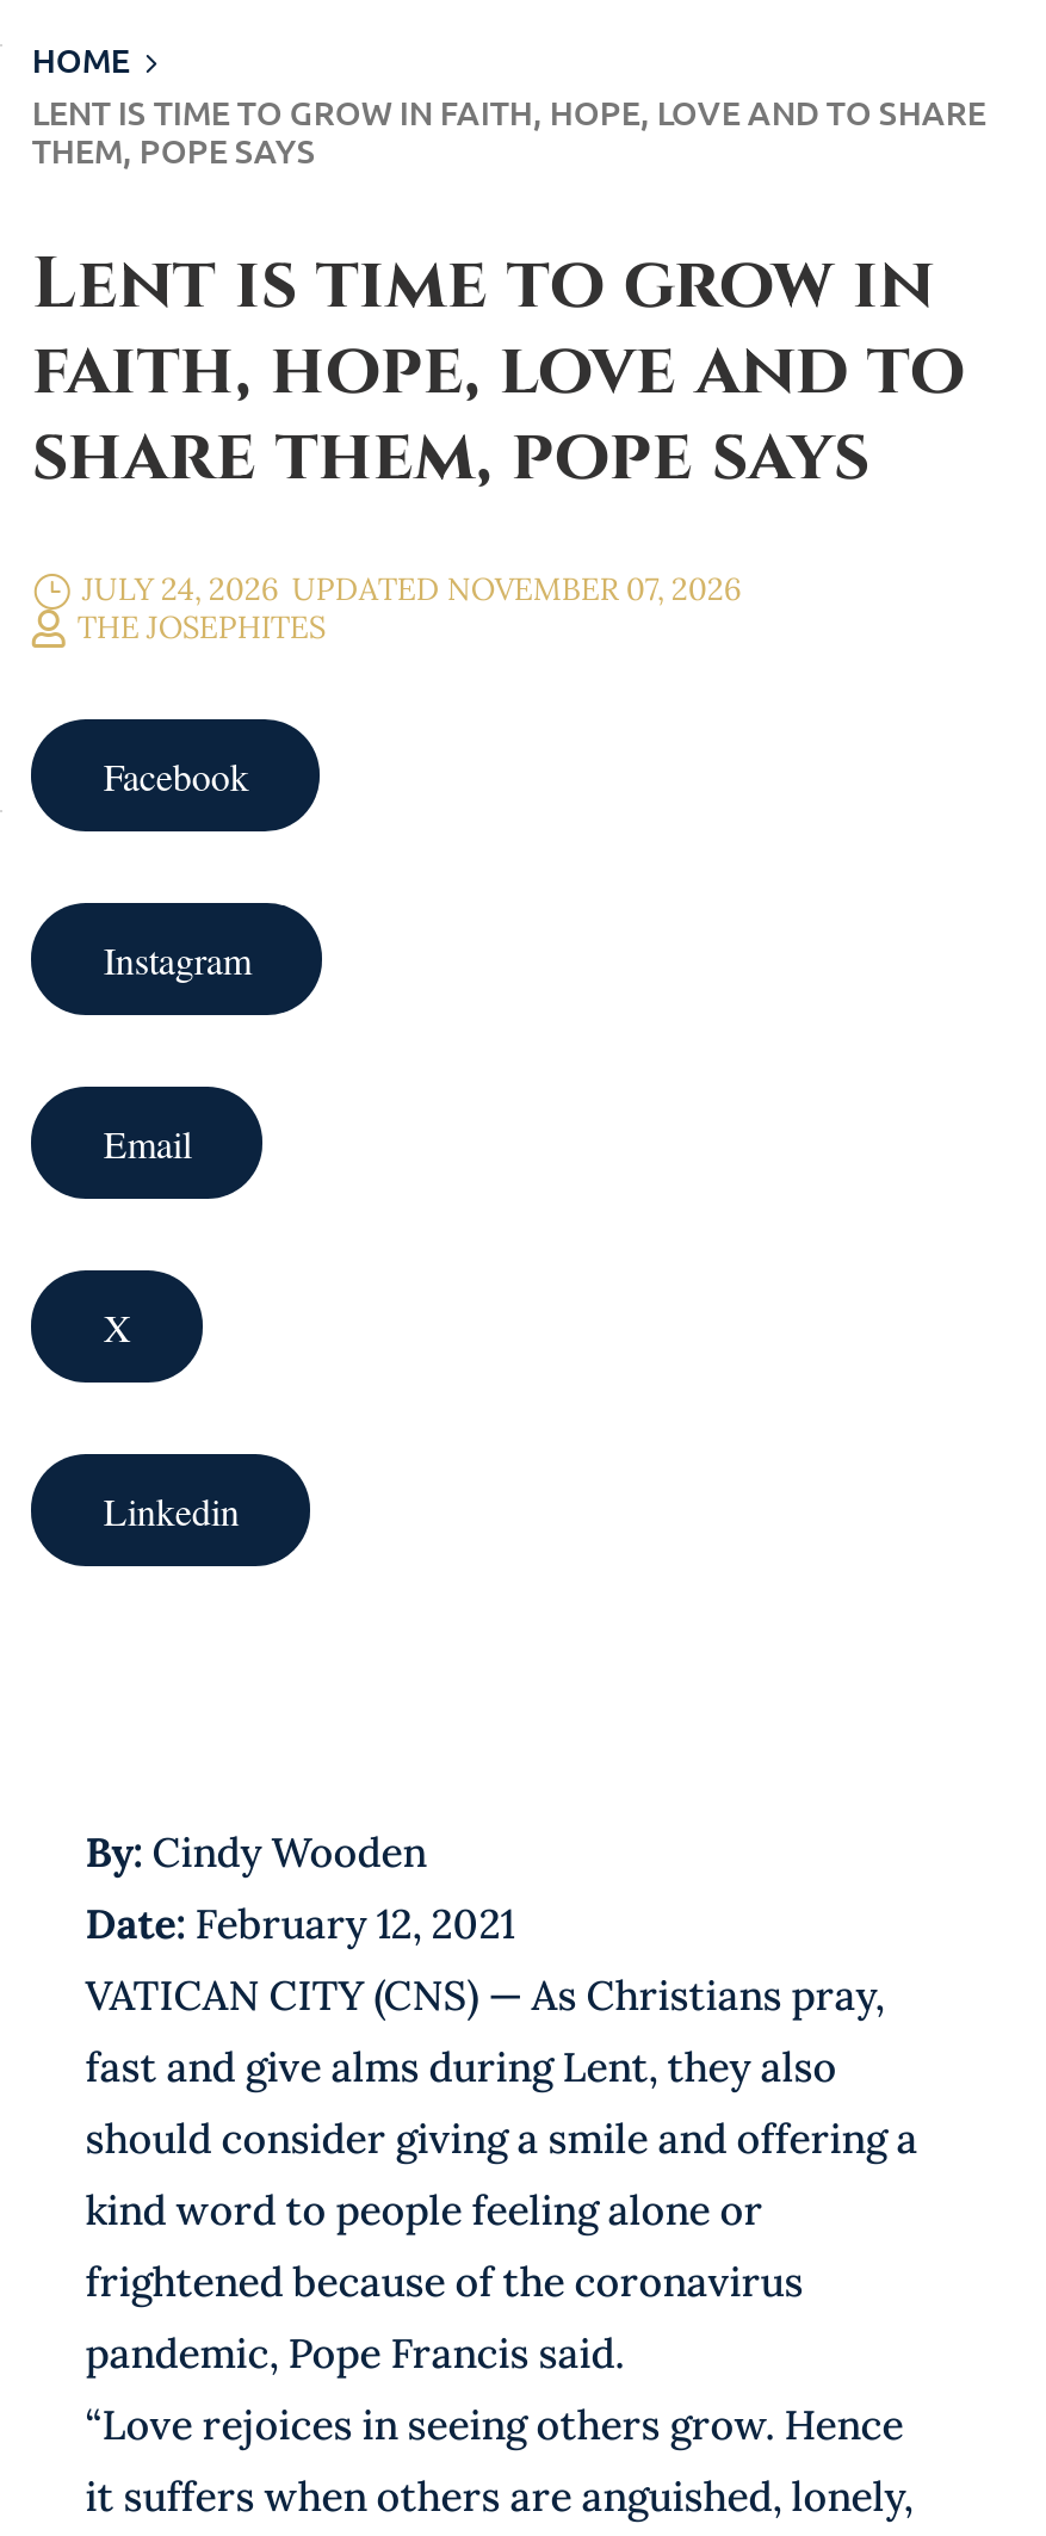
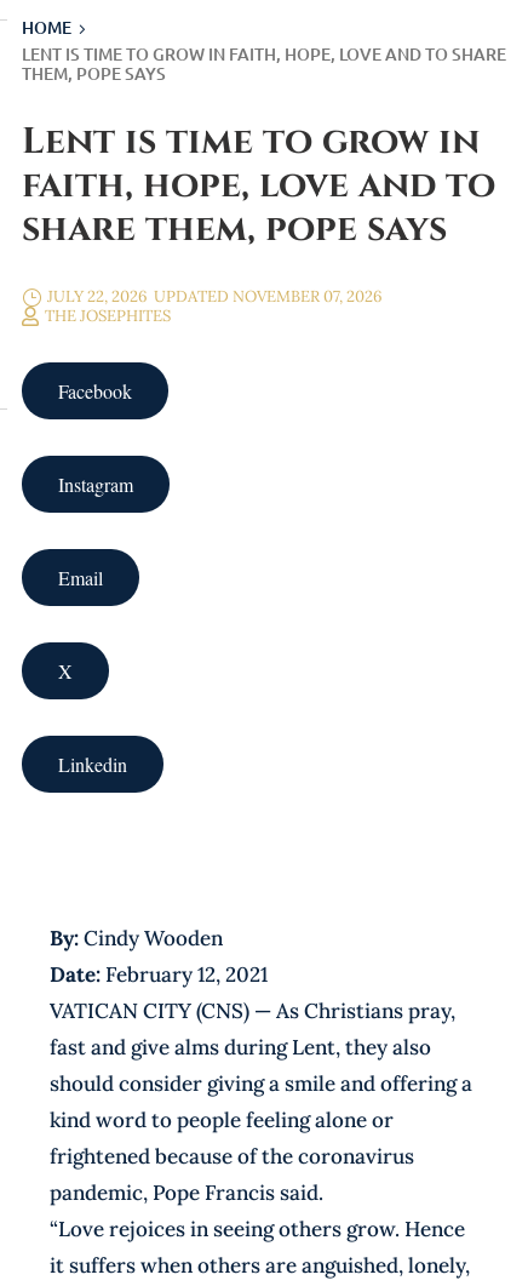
[32,569,743,610] } JULY 24, 2026 UPDATED NOVEMBER 07, 2026 -> [22,286,383,307] } JULY 22, 2026 UPDATED NOVEMBER 07, 2026

